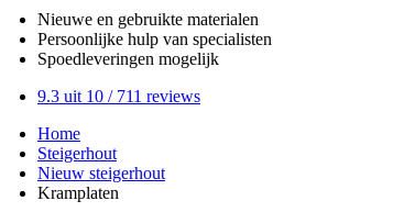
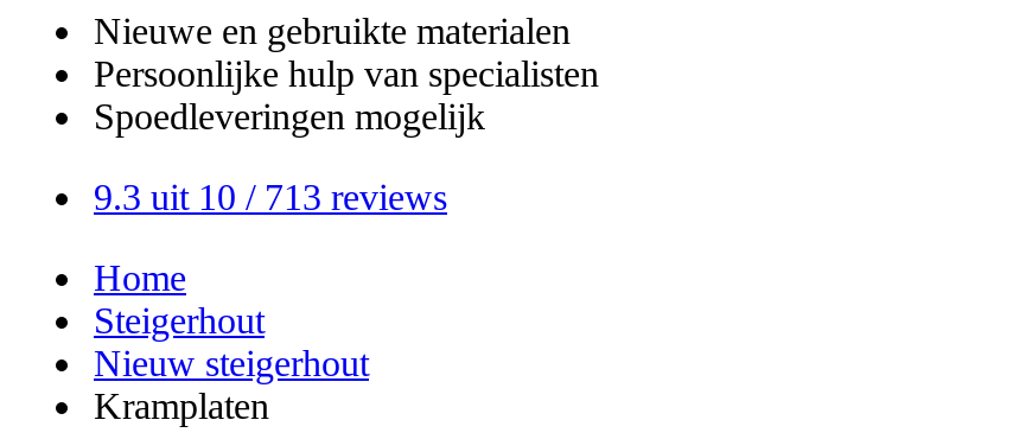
[37,87,200,105] 9.3 uit 10 / 711 reviews -> [94,177,447,217] 9.3 uit 10 / 713 reviews

